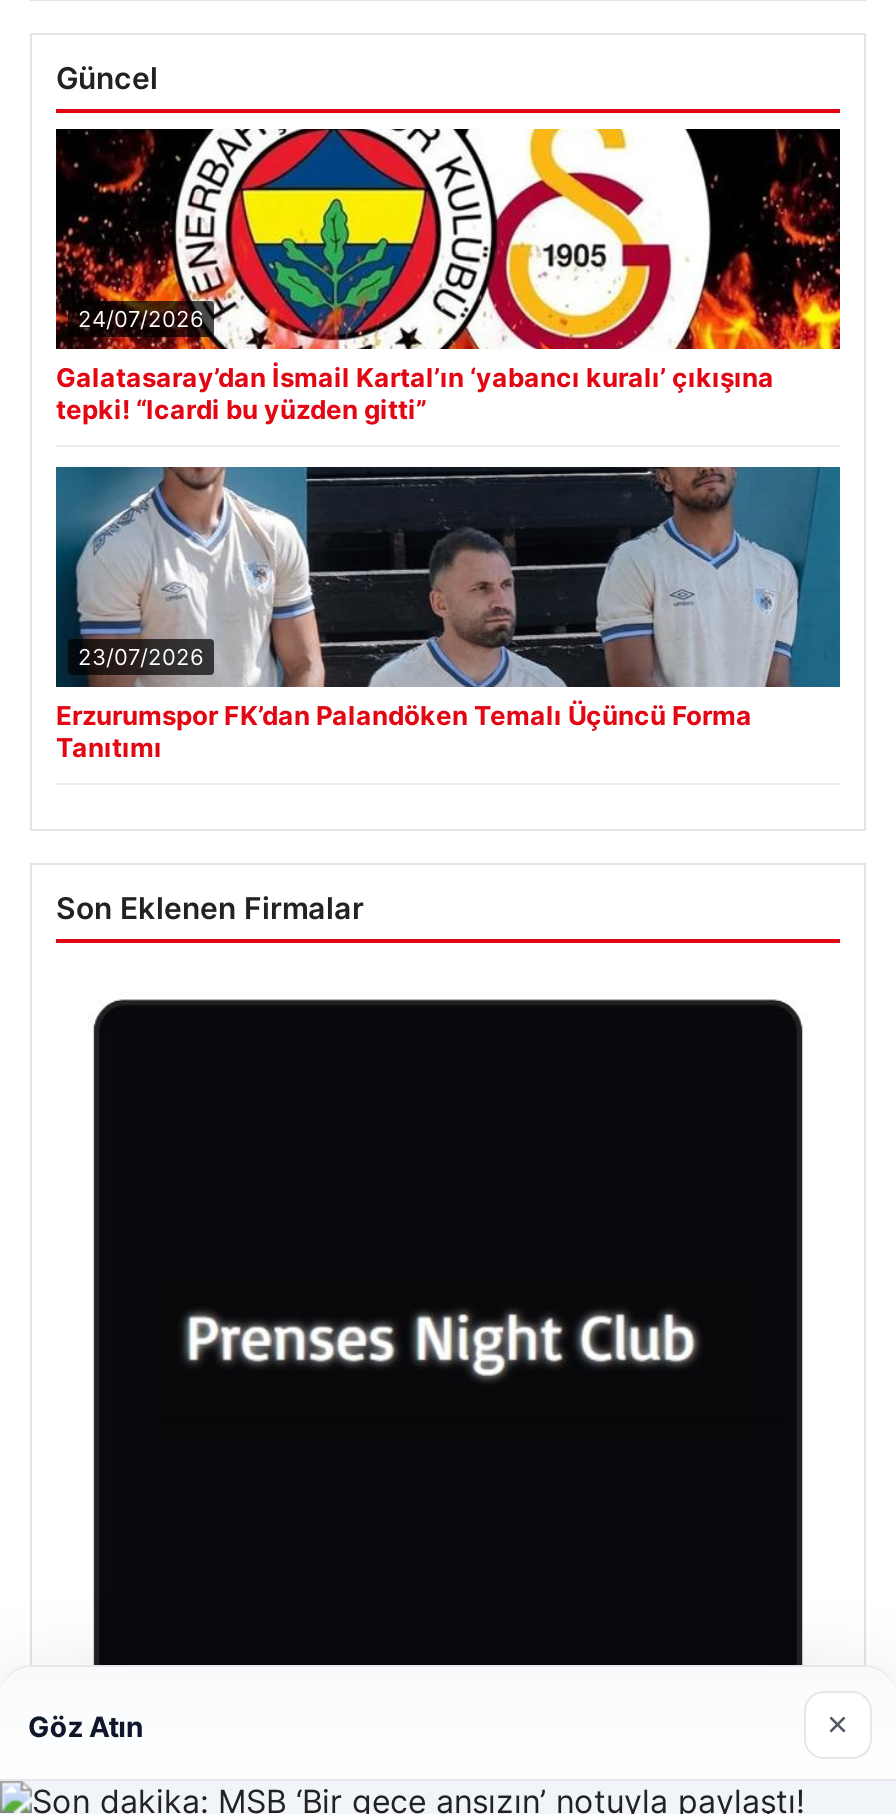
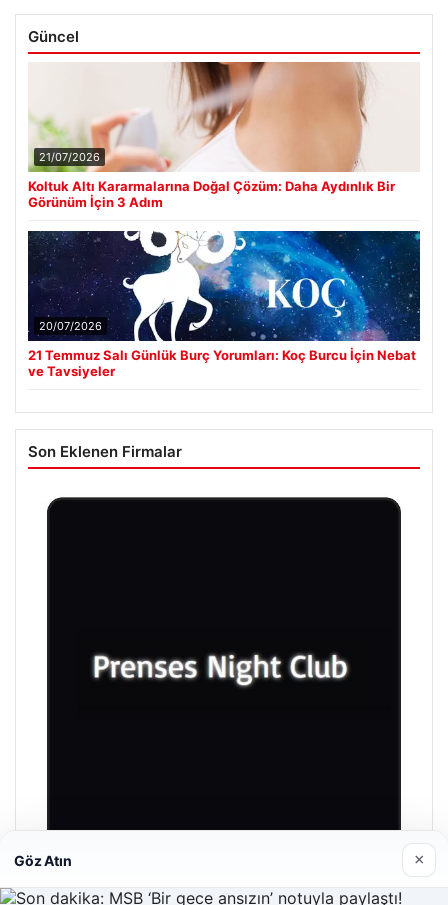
[54,108,842,352] [image] | 24/07/2026 -> [28,51,420,173] [image] | 21/07/2026
[56,360,774,424] Galatasaray’dan İsmail Kartal’ın ‘yabancı kuralı’ çıkışına | tepki! “Icardi bu yüzden gitti” -> [28,178,395,210] Koltuk Altı Kararmalarına Doğal Çözüm: Daha Aydınlık Bir | Görünüm İçin 3 Adım
[56,464,840,682] [image] | 23/07/2026 -> [28,230,420,339] [image] | 20/07/2026
[56,698,752,762] Erzurumspor FK’dan Palandöken Temalı Üçüncü Forma | Tanıtımı -> [28,347,416,379] 21 Temmuz Salı Günlük Burç Yorumları: Koç Burcu İçin Nebat | ve Tavsiyeler

